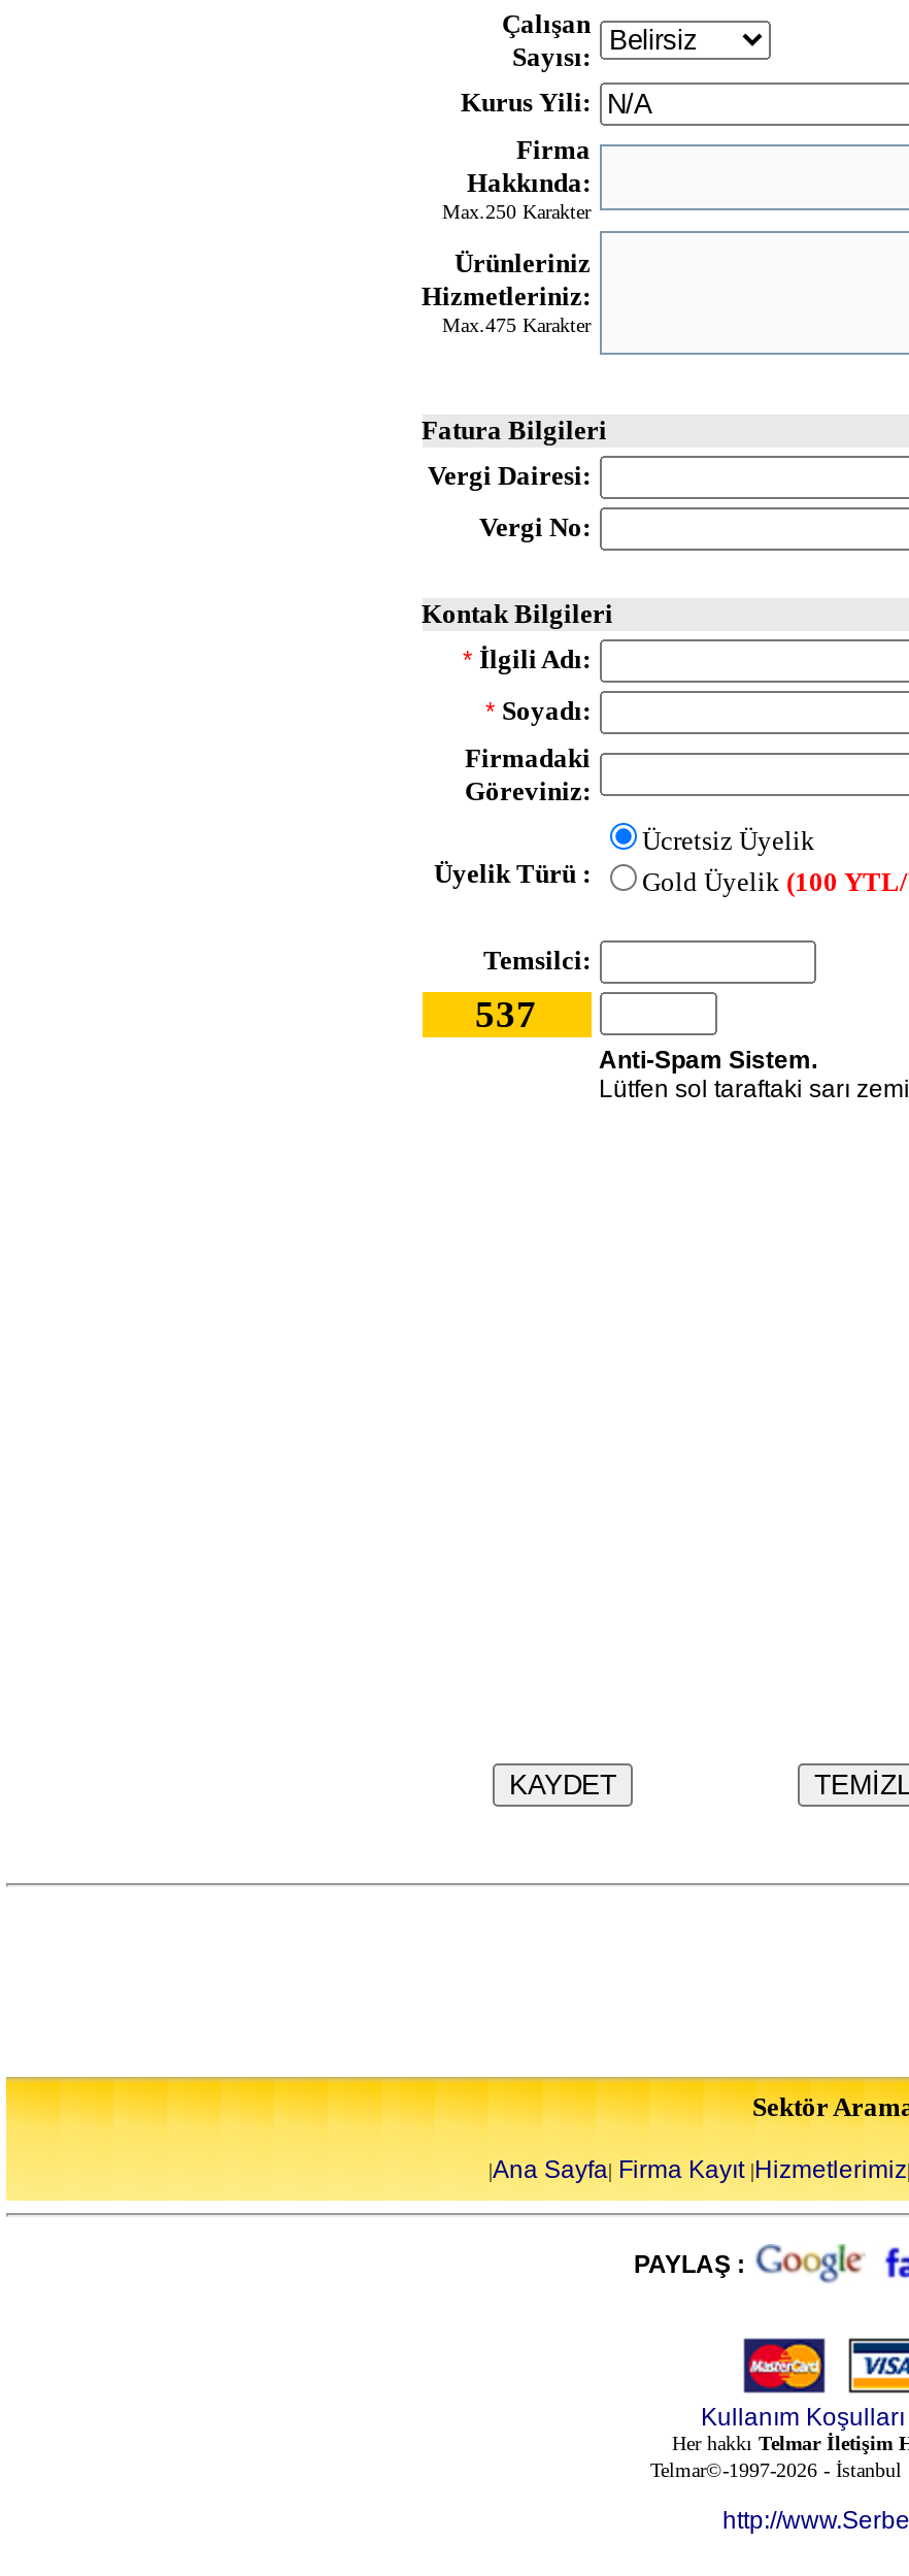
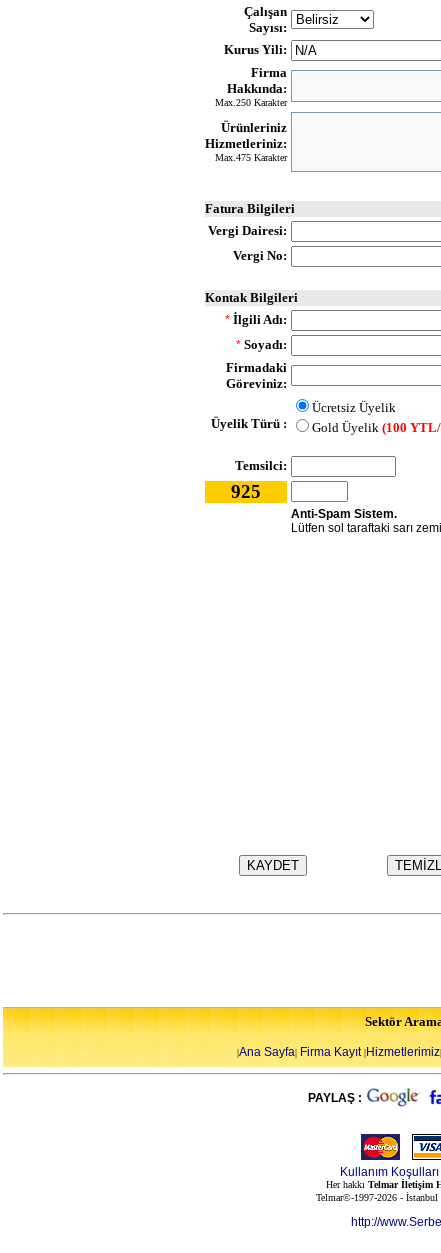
[475,992,537,1035] 537 -> [230,481,260,502] 925

